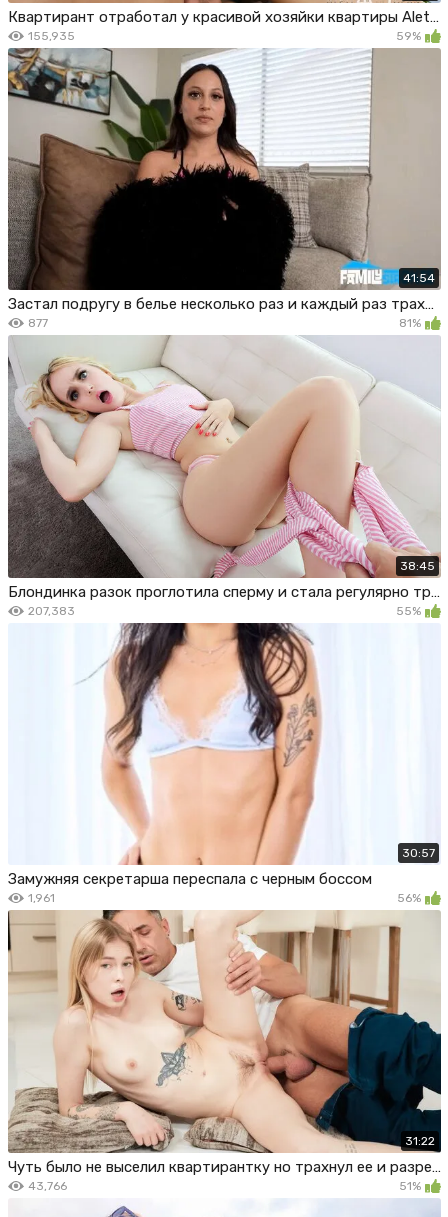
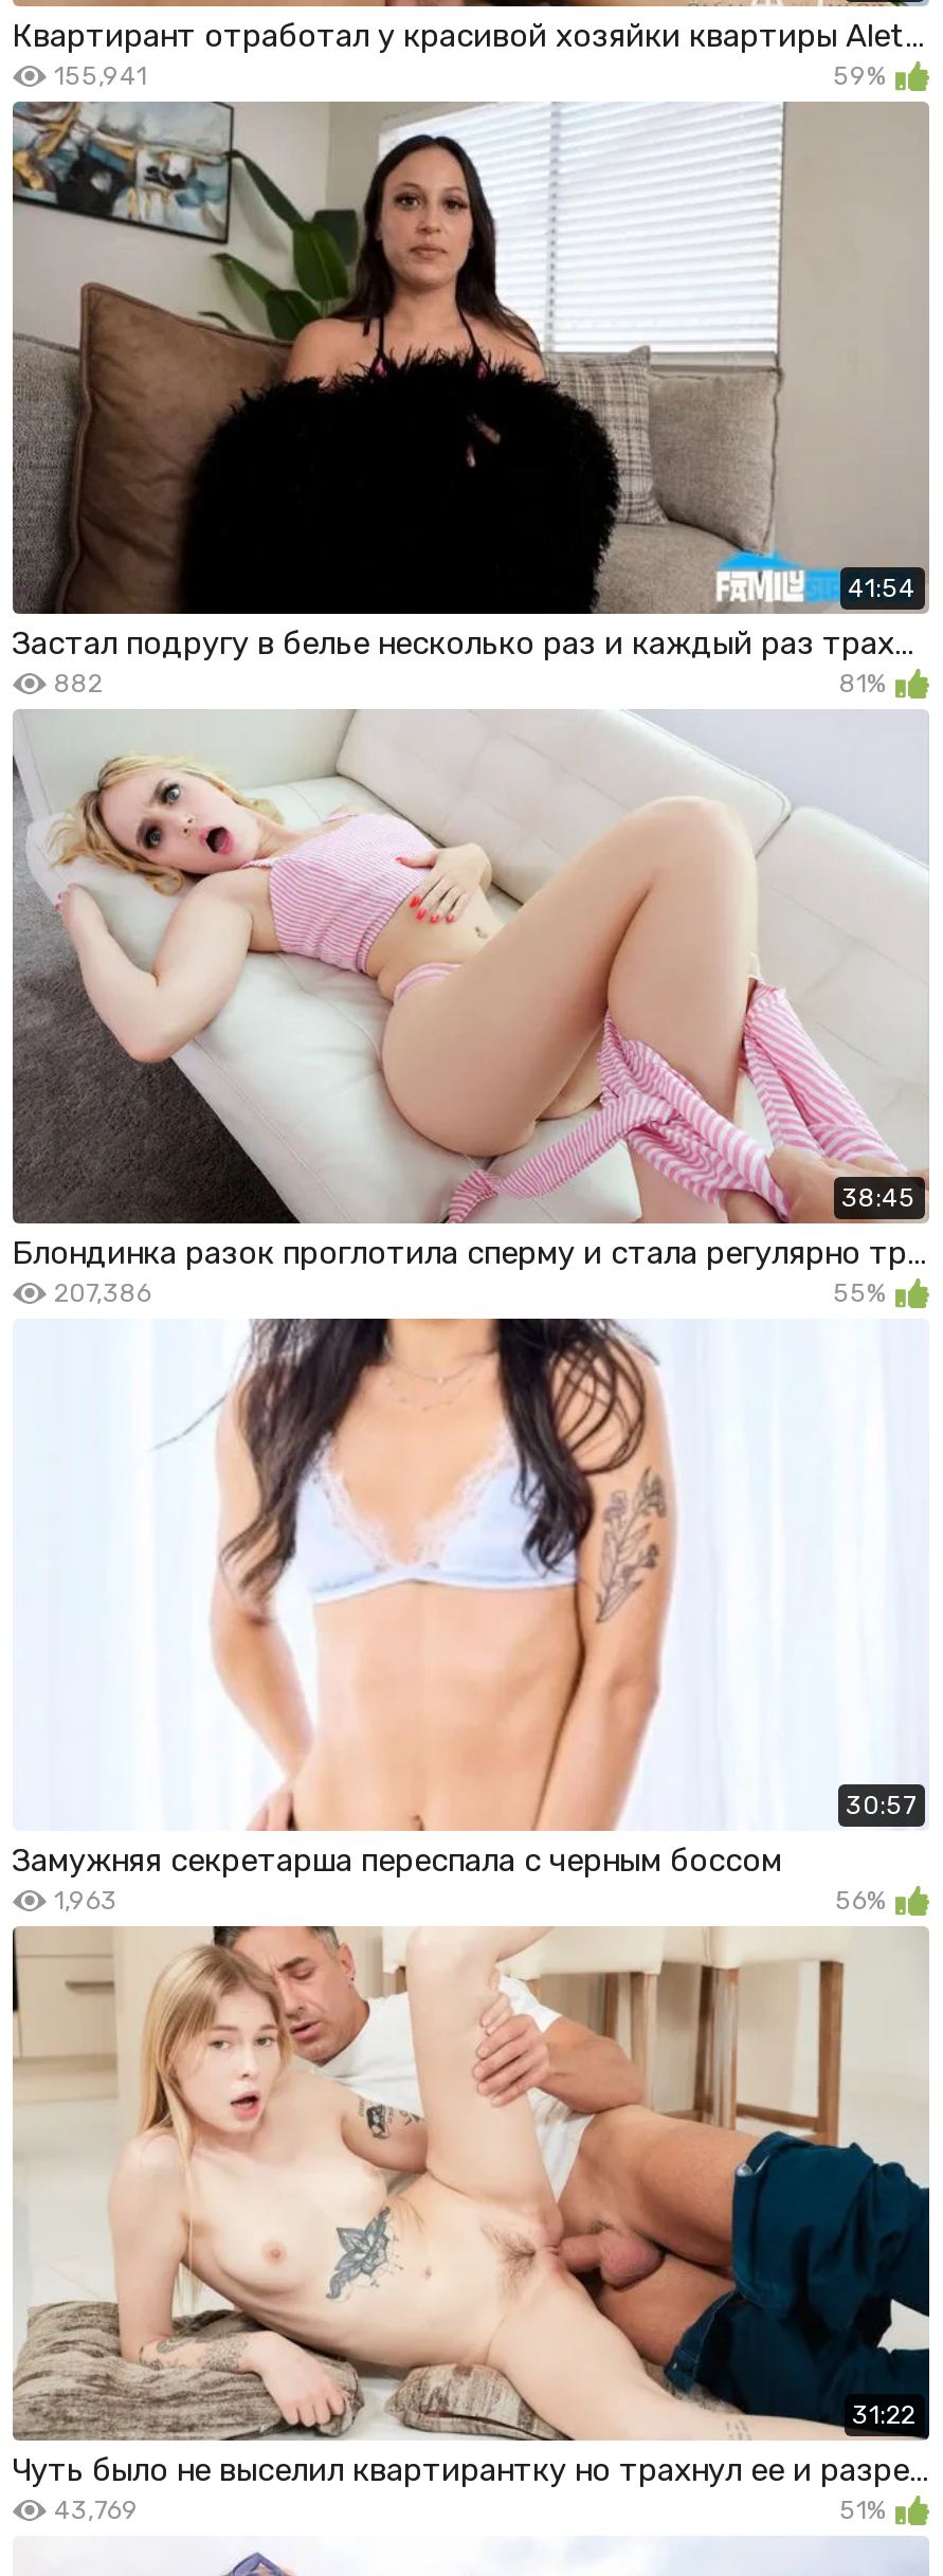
[27,29,74,43] 155,935 -> [54,61,147,91] 155,941
[27,316,47,330] 877 -> [54,670,103,699] 882
[27,604,74,618] 207,383 -> [54,1278,151,1308] 207,386
[27,891,54,905] 1,961 -> [54,1887,117,1916] 1,963
[27,1179,66,1193] 43,766 -> [54,2495,139,2525] 43,769

